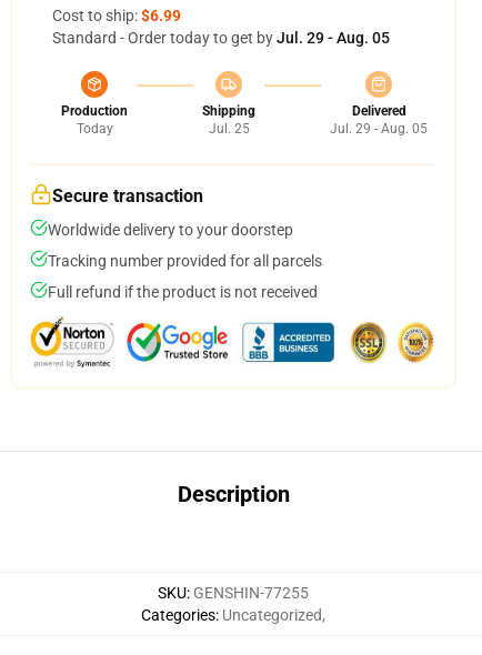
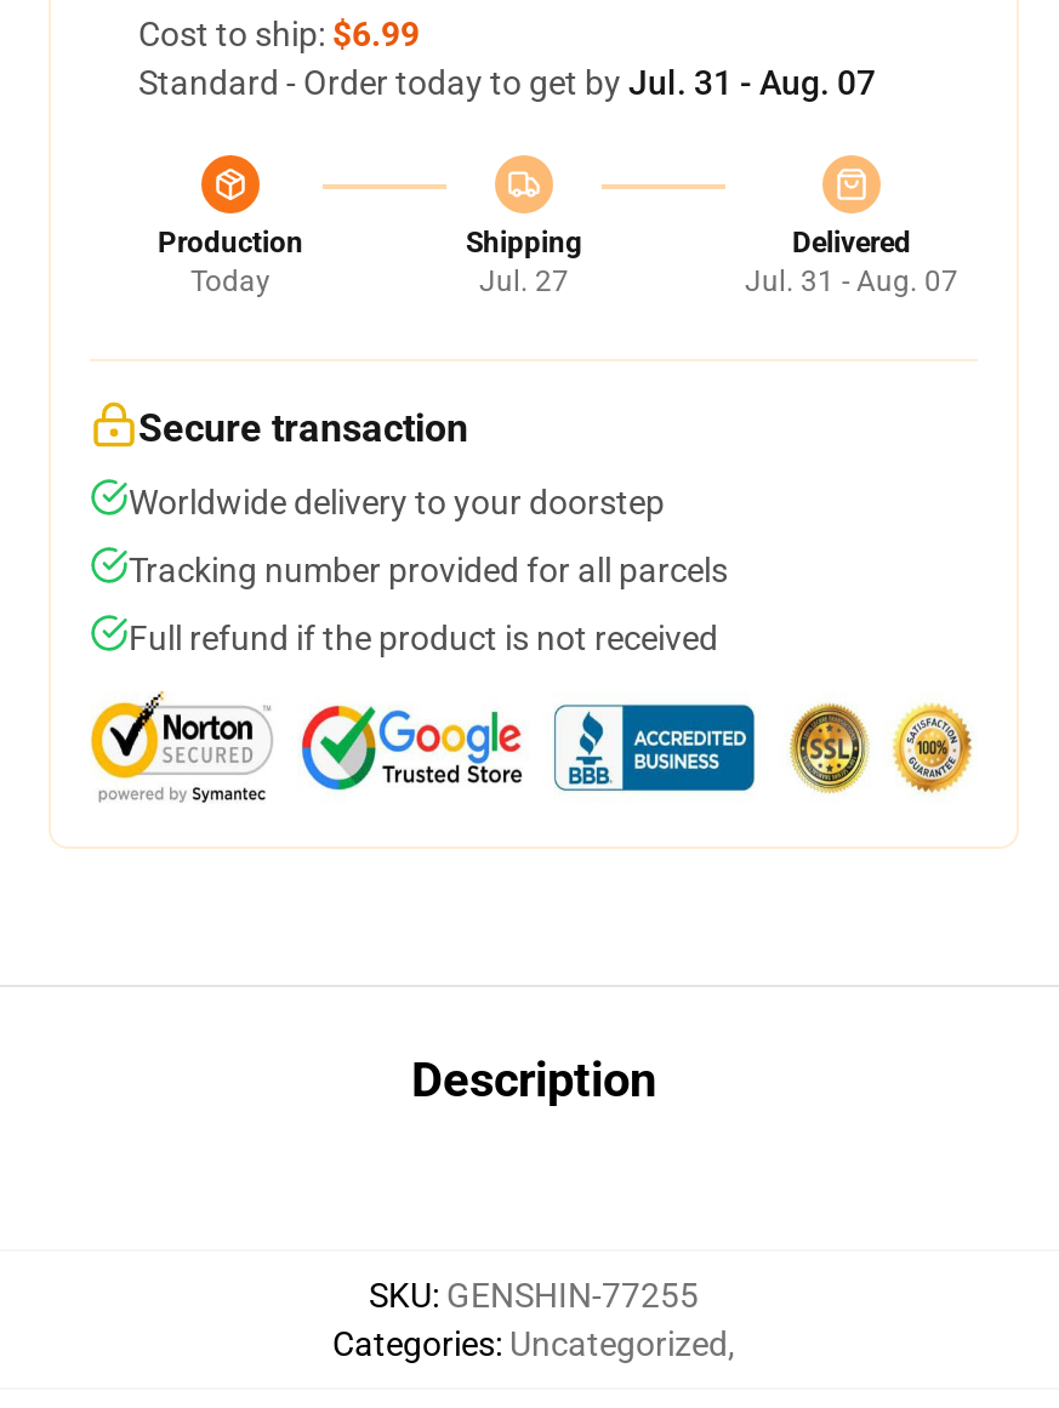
[52,29,390,47] Standard - Order today to get by Jul. 29 - Aug. 05 -> [138,63,876,102] Standard - Order today to get by Jul. 31 - Aug. 07
[208,121,249,137] Jul. 25 -> [479,264,569,298] Jul. 27
[330,121,428,137] Jul. 29 - Aug. 05 -> [745,264,958,298] Jul. 31 - Aug. 07

